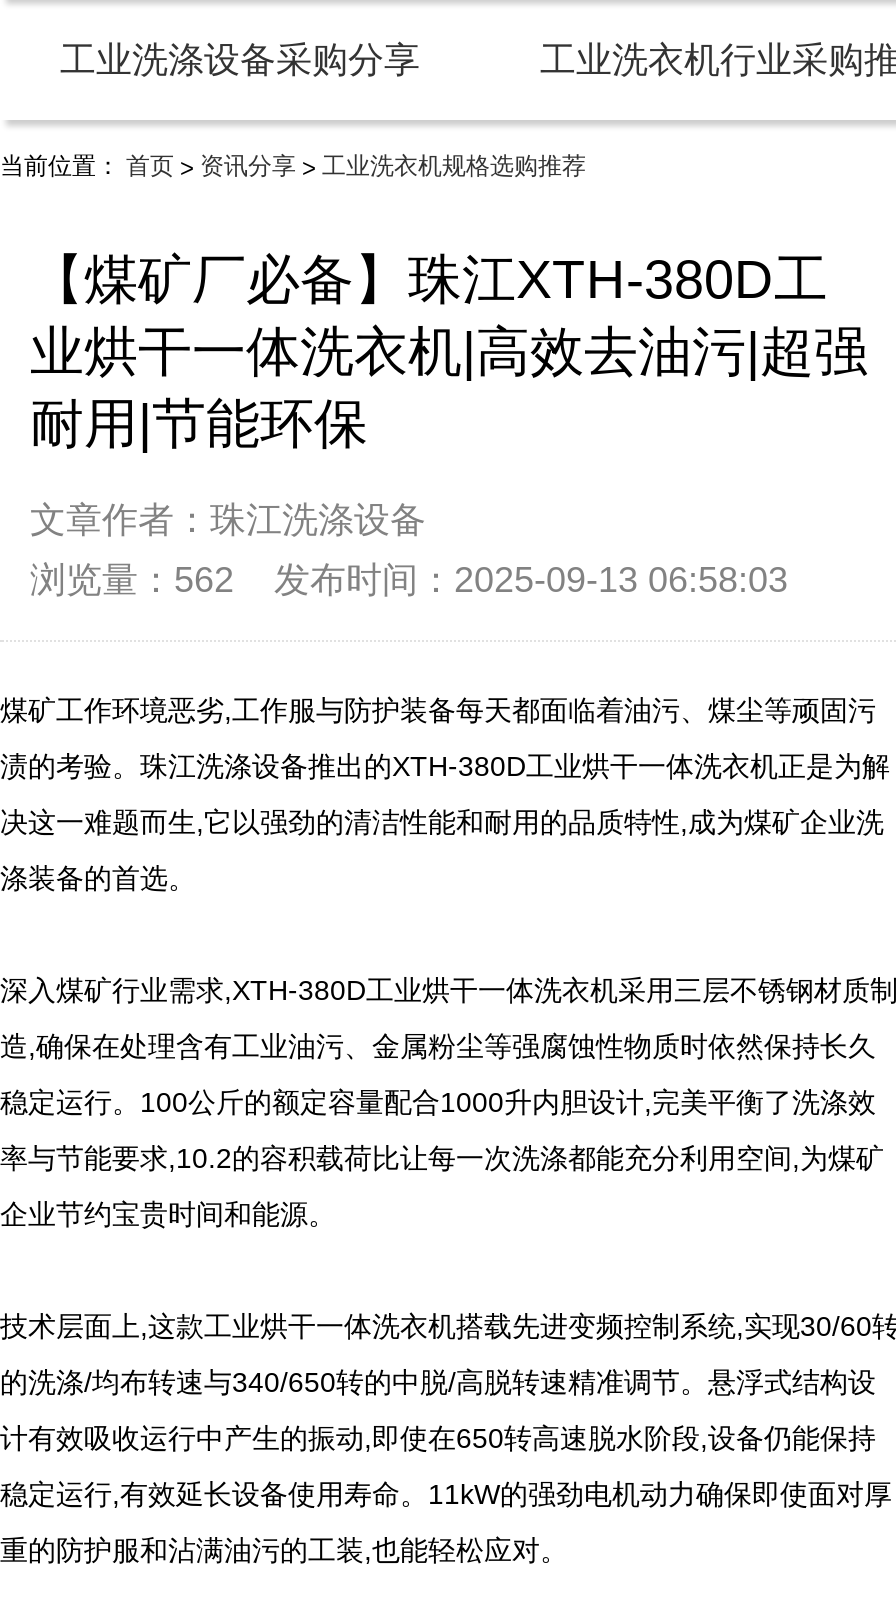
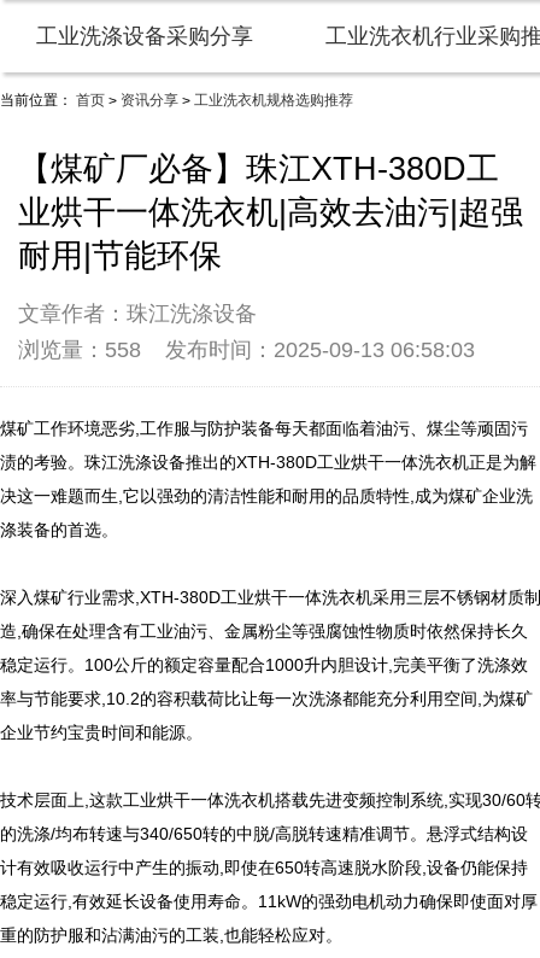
[30,560,788,600] 浏览量：562 发布时间：2025-09-13 06:58:03 -> [18,338,475,362] 浏览量：558 发布时间：2025-09-13 06:58:03

